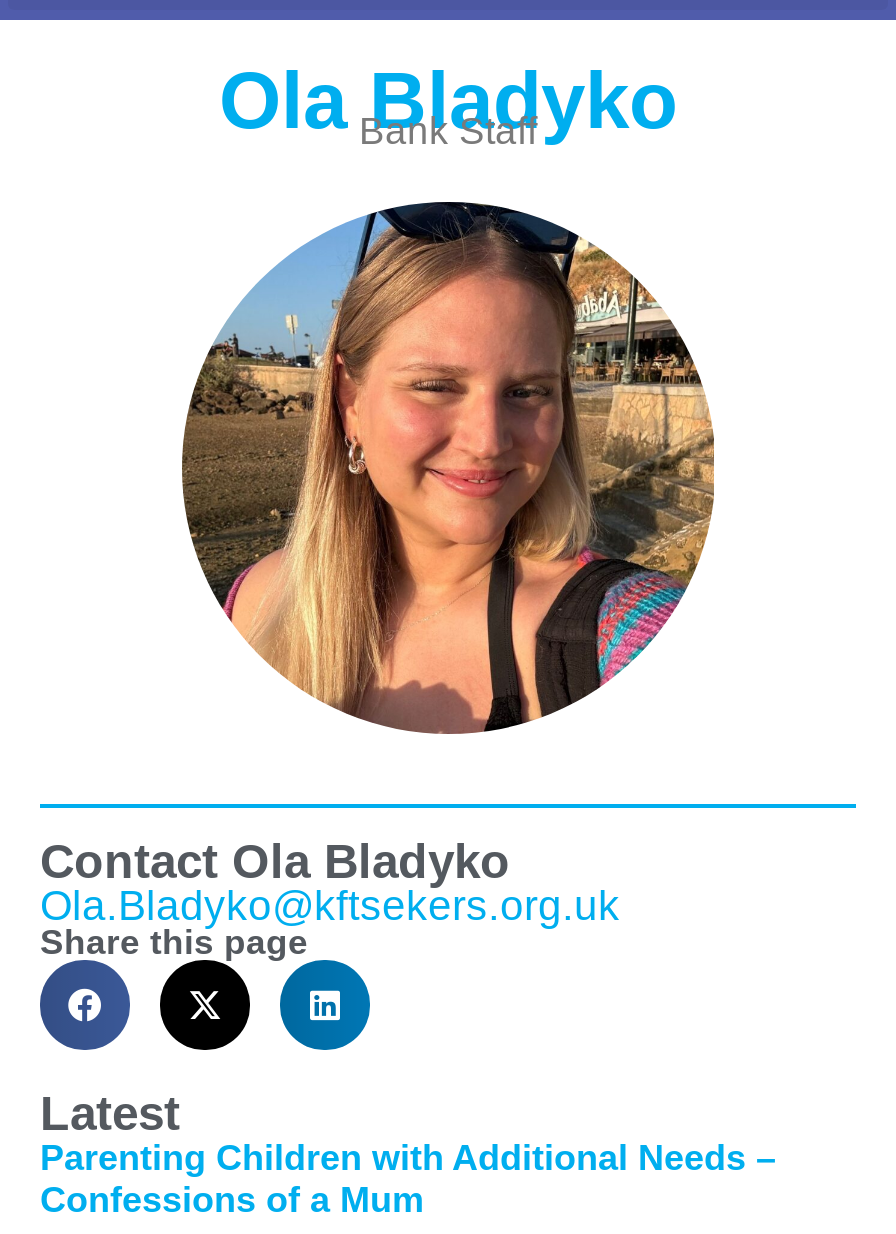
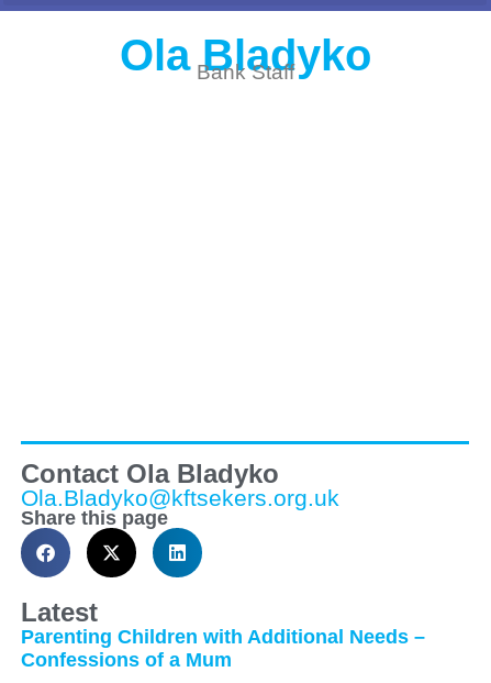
[180,200,716,736] [image] -> none

